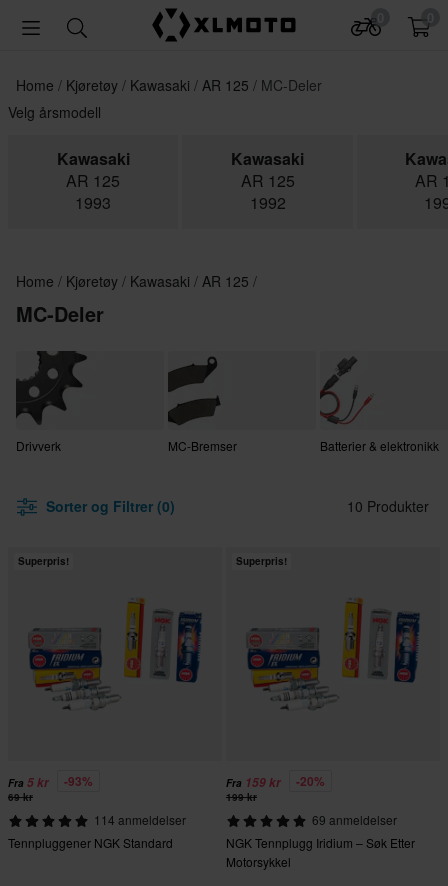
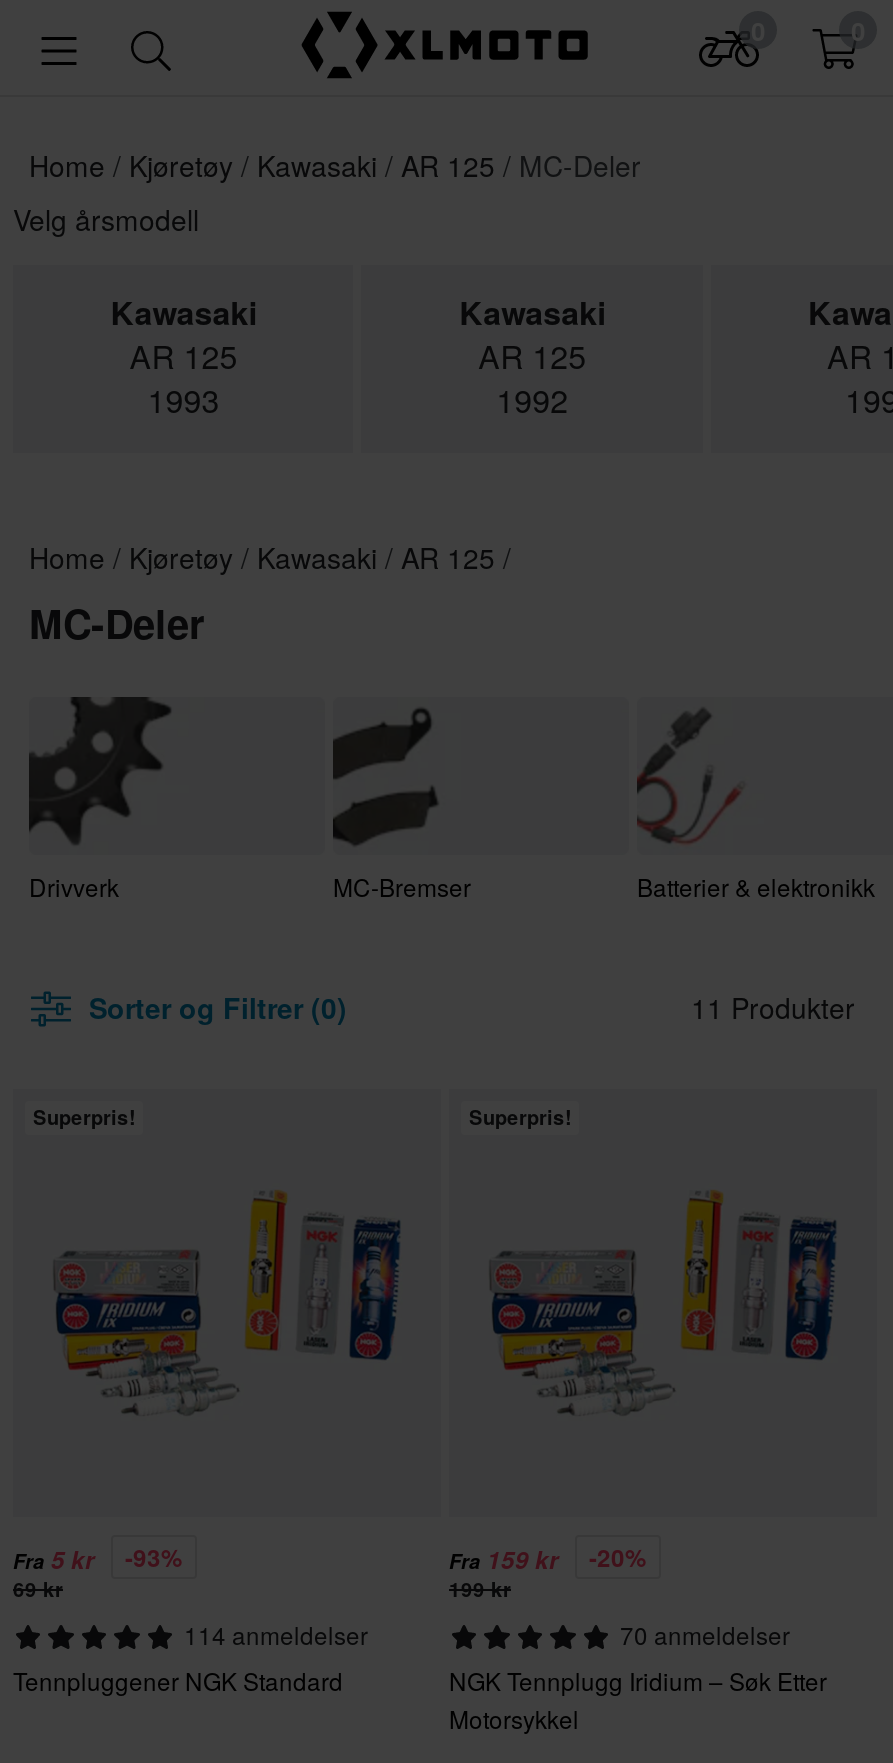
[347,496,429,516] 10 Produkter -> [691,987,855,1027] 11 Produkter
[311,811,396,828] 69 anmeldelser -> [620,1617,790,1651] 70 anmeldelser

